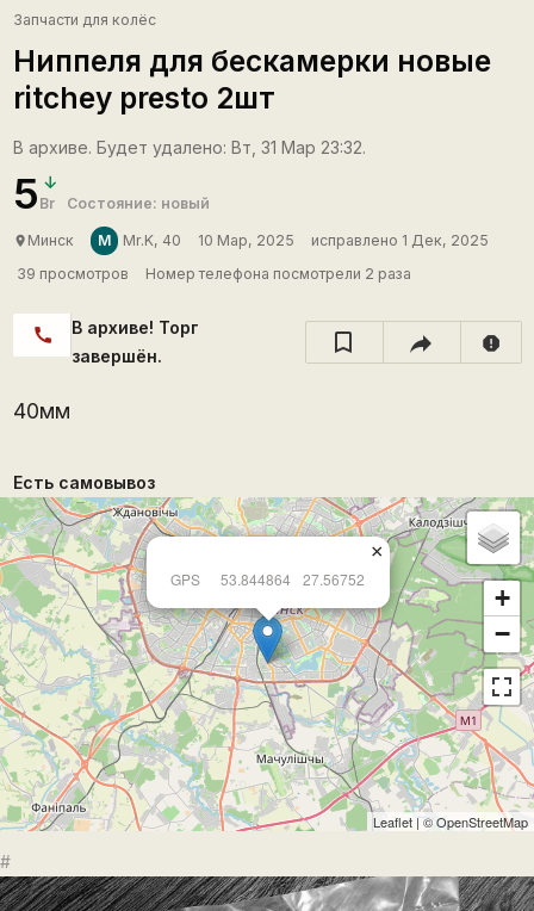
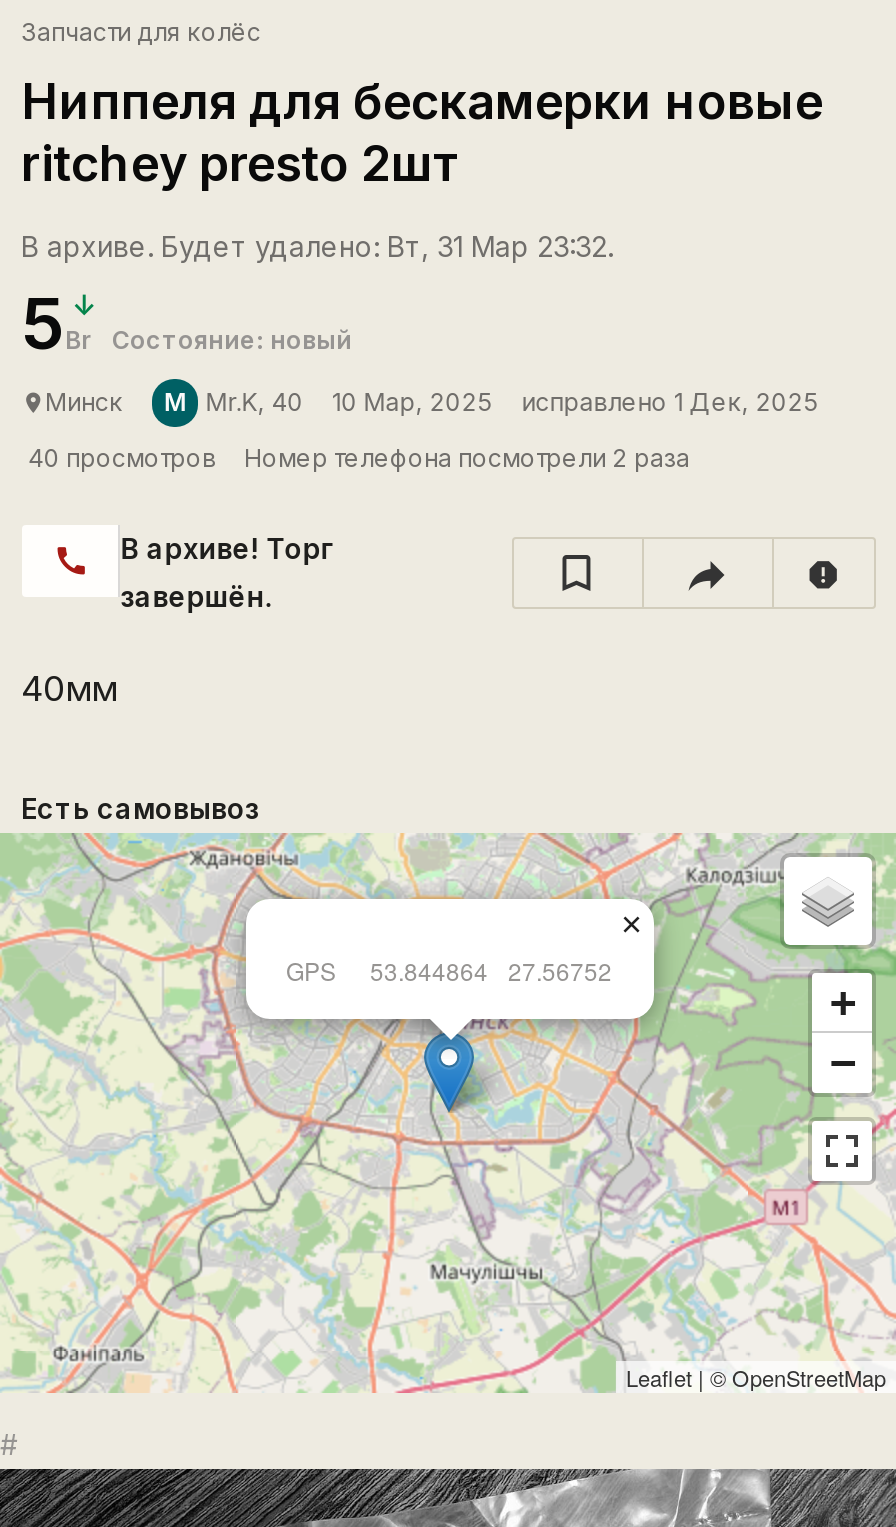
[17,265,411,282] 39 просмотров Номер телефона посмотрели 2 раза -> [28,443,690,473] 40 просмотров Номер телефона посмотрели 2 раза

